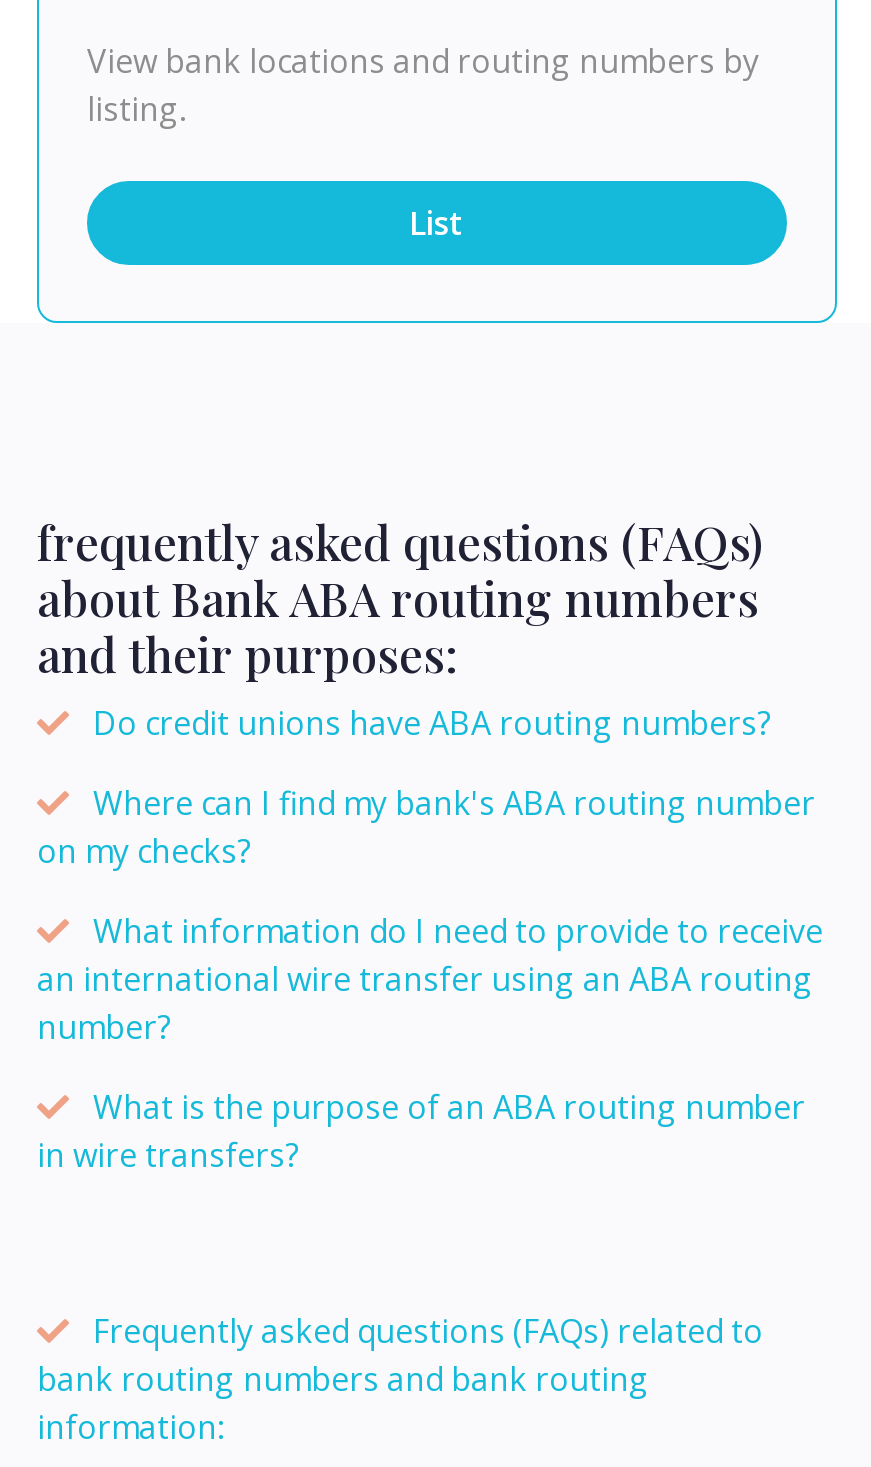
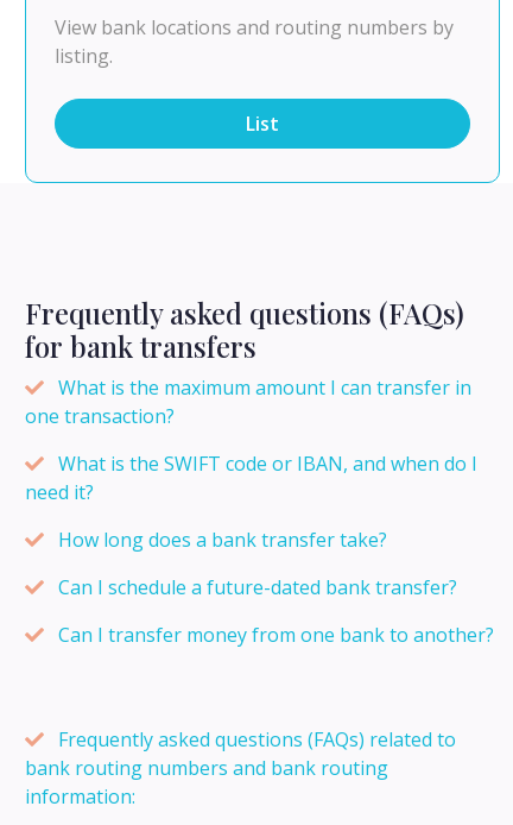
[37,511,823,1177] frequently asked questions (FAQs) | about Bank ABA routing numbers | and their purposes: | Do credit unions have ABA routing numbers? | Where can I find my bank's ABA routing number | on my checks? | What information do I need to provide to receive | an international wire transfer using an ABA routing | number? | What is the purpose of an ABA routing number | in wire transfers? -> [25,295,494,648] Frequently asked questions (FAQs) | for bank transfers | What is the maximum amount I can transfer in | one transaction? | What is the SWIFT code or IBAN, and when do I | need it? | How long does a bank transfer take? | Can I schedule a future-dated bank transfer? | Can I transfer money from one bank to another?

